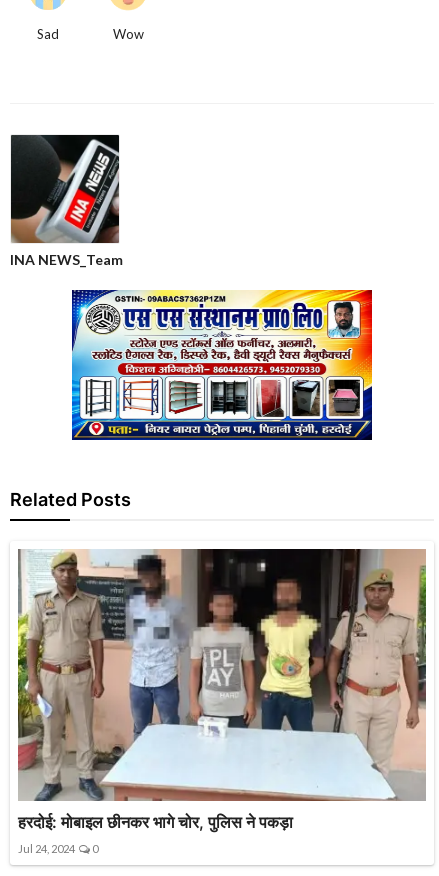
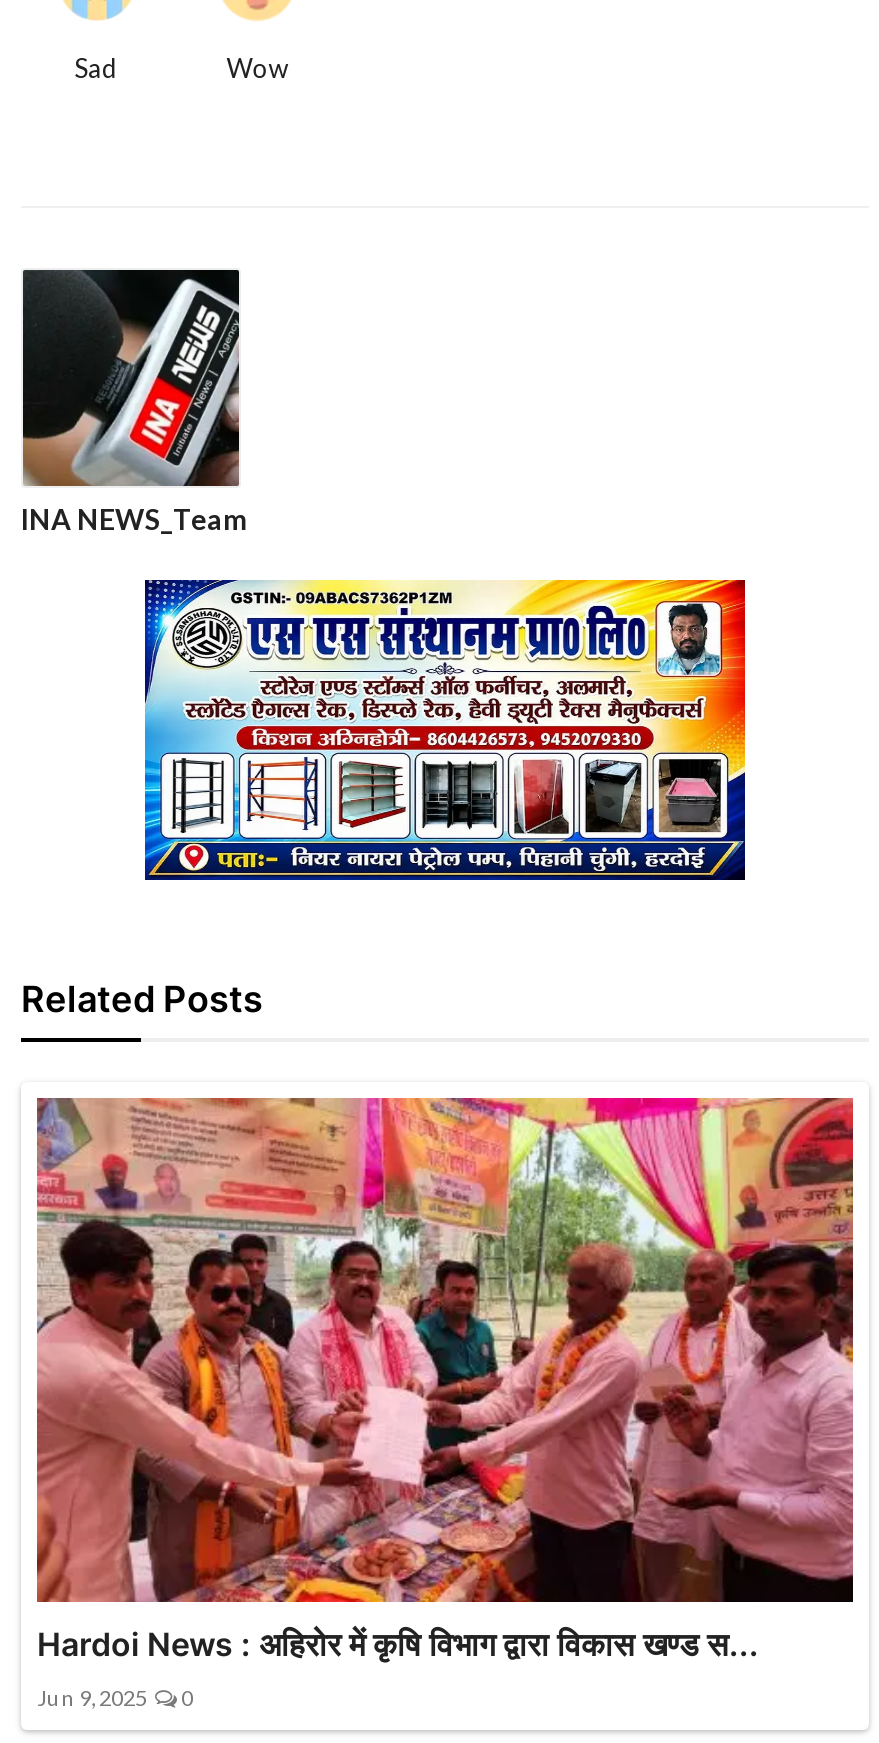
[17,548,427,832] [image] | हरदोई: मोबाइल छीनकर भागे चोर, पुलिस ने पकड़ा -> [35,1096,855,1664] [image] | Hardoi News : अहिरोर में कृषि विभाग द्वारा विकास खण्ड स...
[18,842,98,855] Jul 24, 2024 0 -> [37,1684,193,1710] Jun 9, 2025 0

